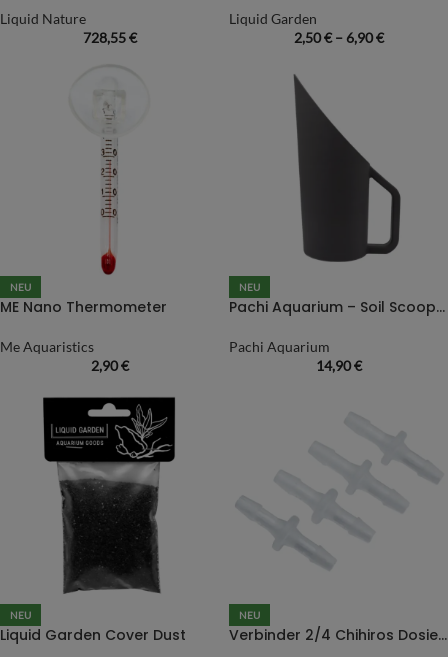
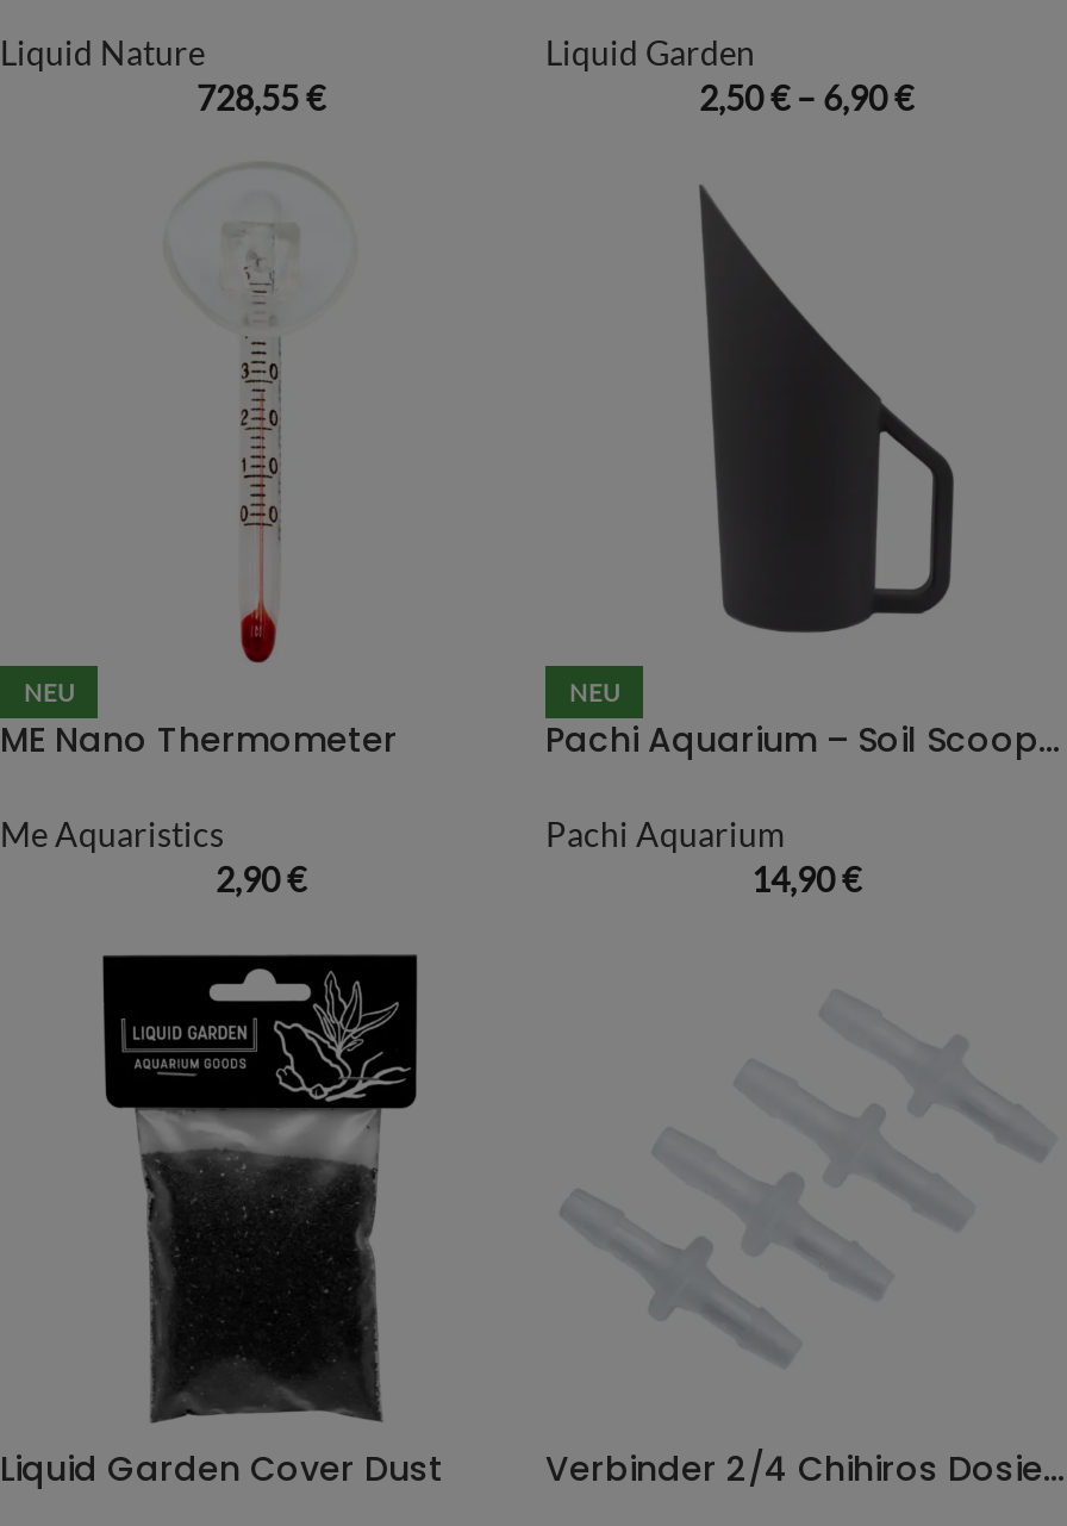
[10,609,31,621] NEU -> none
[239,609,260,621] NEU -> none

